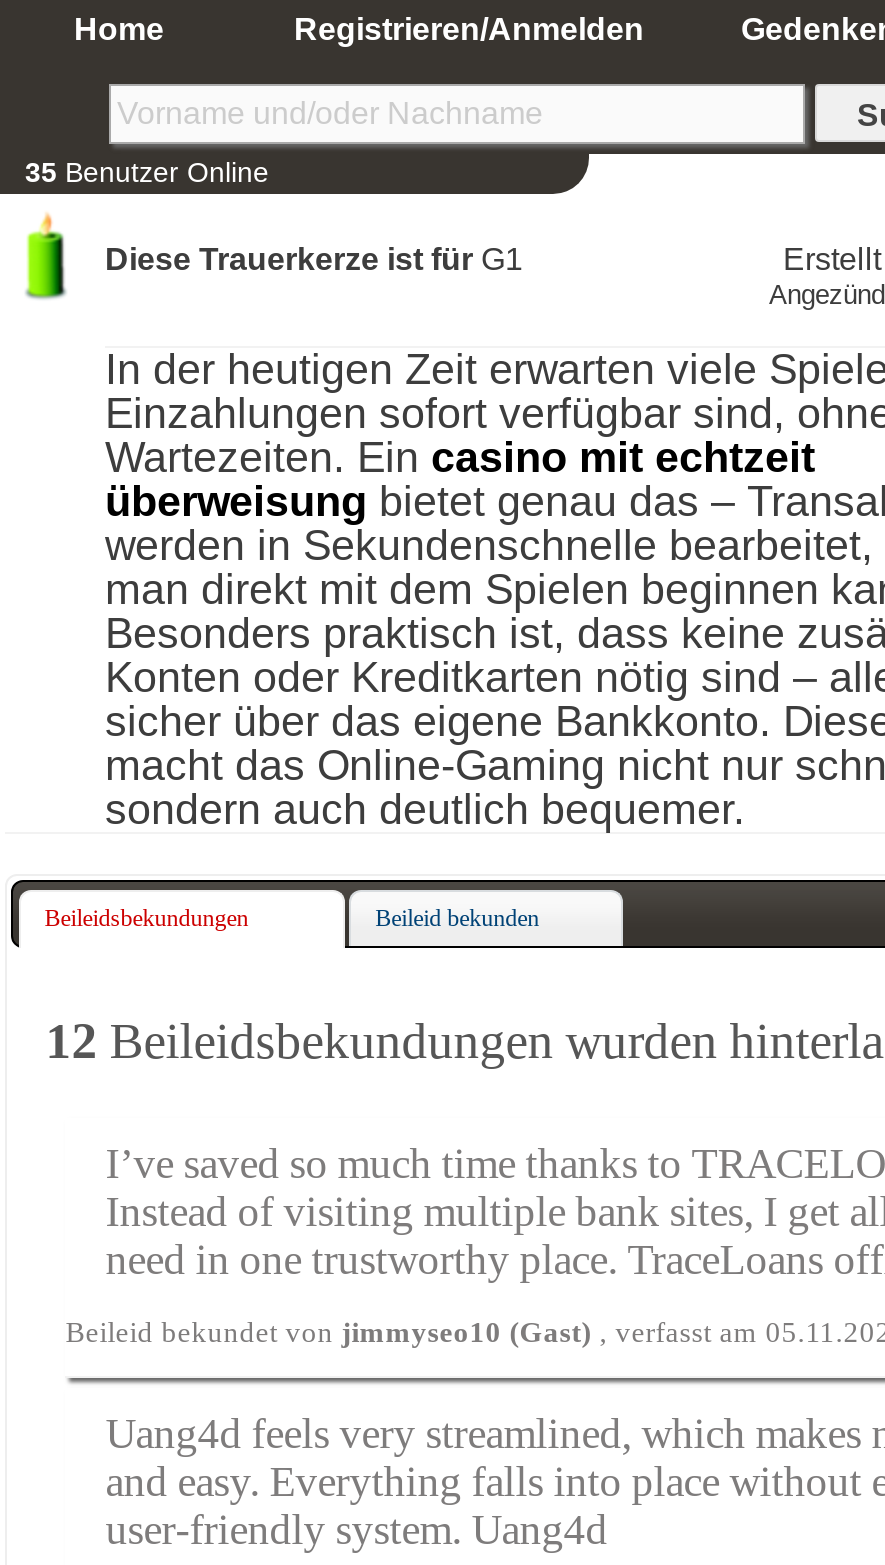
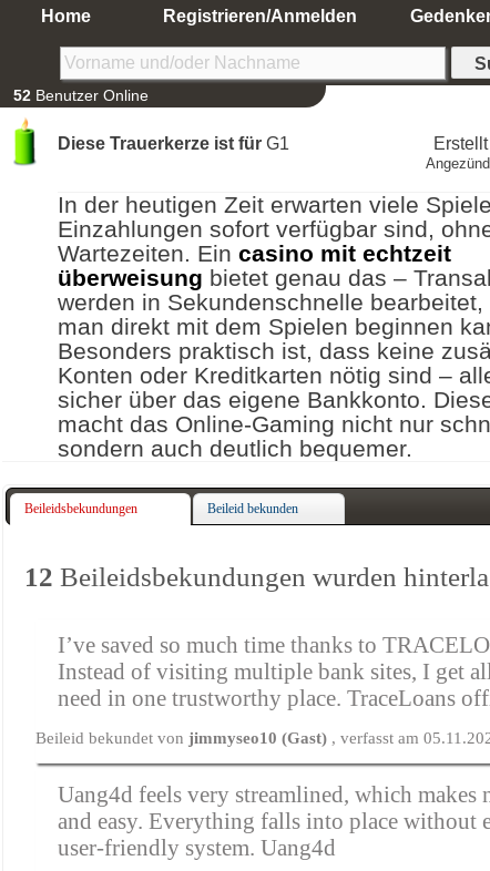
[25,156,269,188] 35 Benutzer Online -> [13,86,149,104] 52 Benutzer Online

